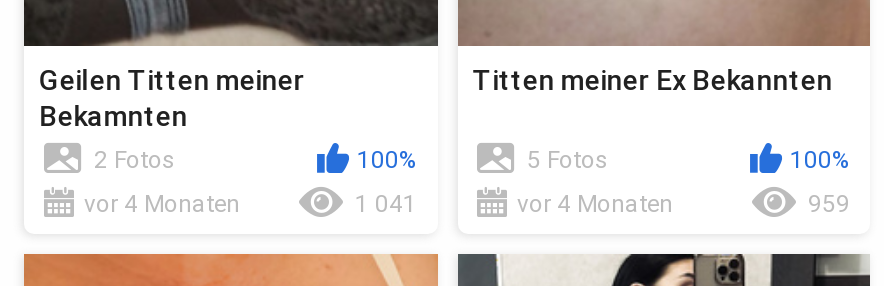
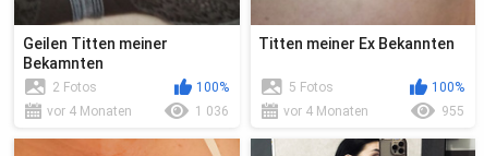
[355,190,417,218] 1 041 -> [195,104,228,119] 1 036
[808,190,850,218] 959 -> [441,104,464,119] 955

